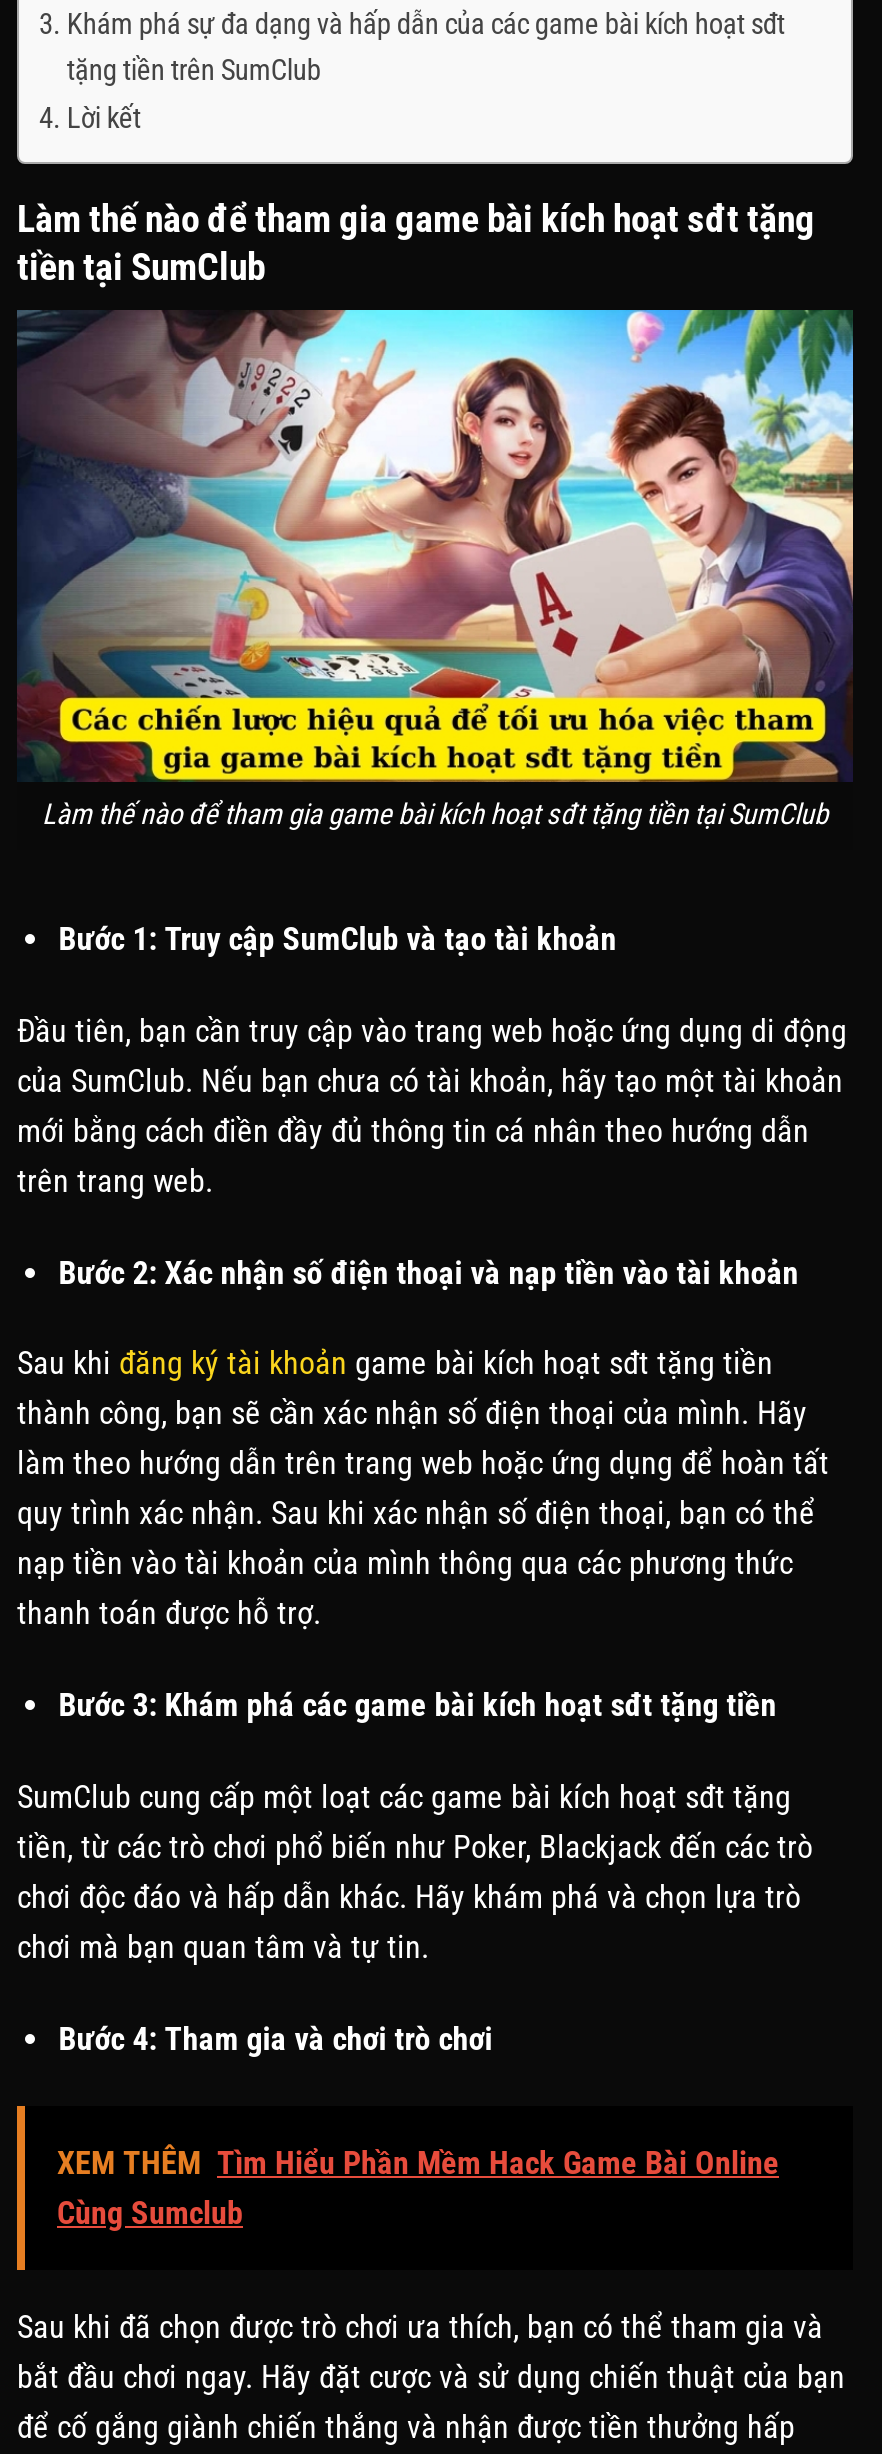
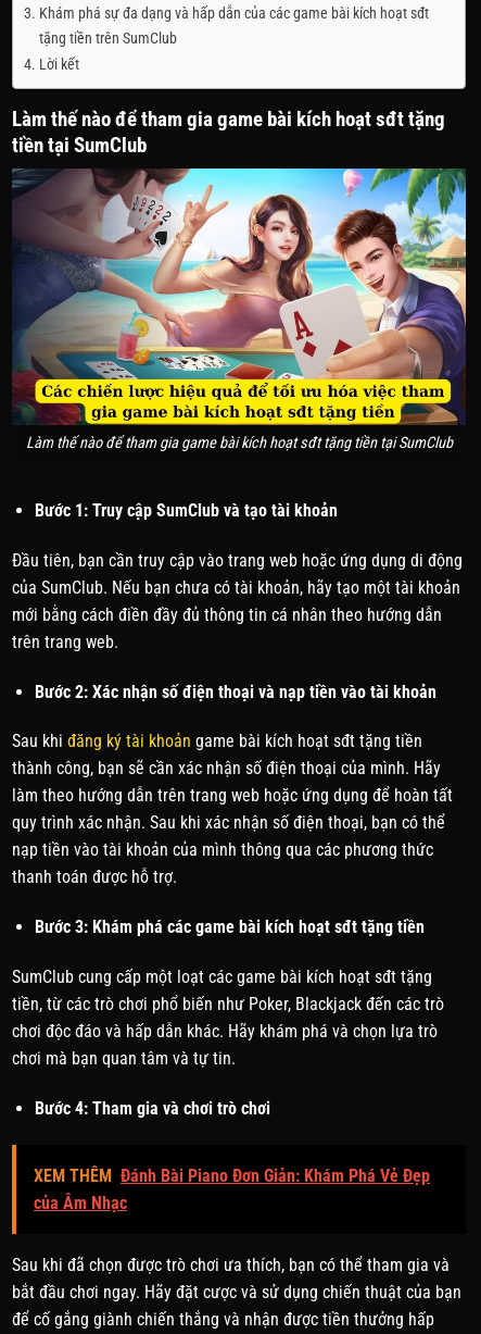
[57,2143,779,2231] XEM THÊM Tìm Hiểu Phần Mềm Hack Game Bài Online | Cùng Sumclub -> [34,1165,430,1213] XEM THÊM Đánh Bài Piano Đơn Giản: Khám Phá Vẻ Đẹp | của Âm Nhạc

